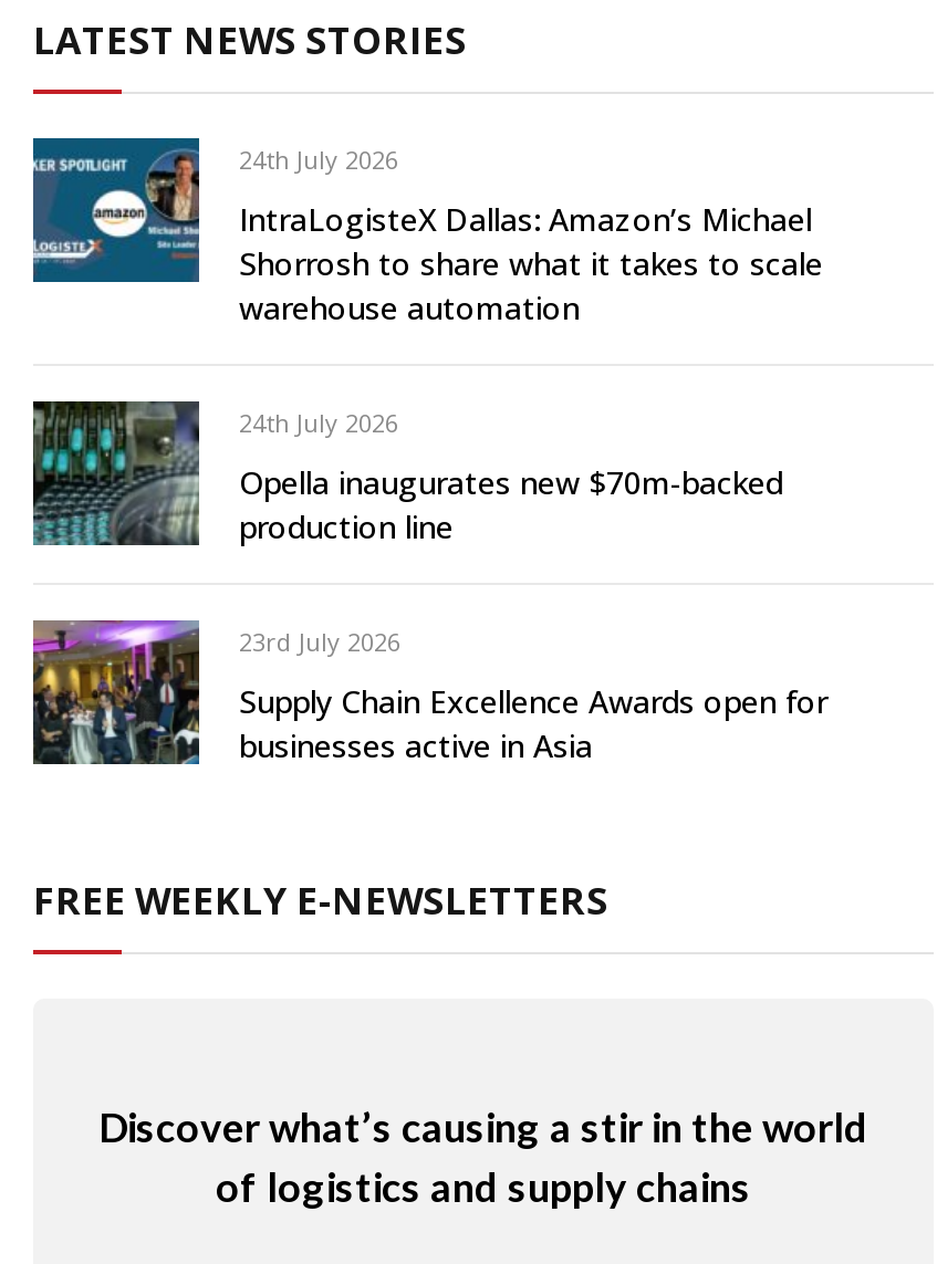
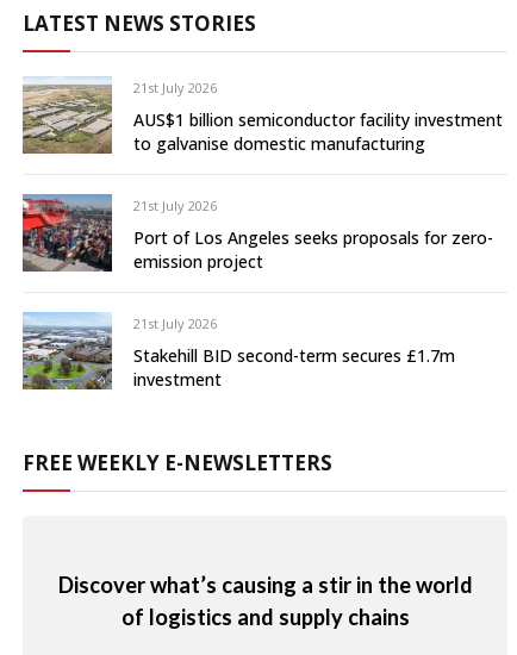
[31,136,398,284] [image] | 24th July 2026 -> [21,76,217,155] [image] | 21st July 2026
[239,198,823,329] IntraLogisteX Dallas: Amazon’s Michael | Shorrosh to share what it takes to scale | warehouse automation -> [133,109,503,155] AUS$1 billion semiconductor facility investment | to galvanise domestic manufacturing
[31,399,398,545] [image] | 24th July 2026 -> [21,193,217,273] [image] | 21st July 2026
[239,462,783,548] Opella inaugurates new $70m-backed | production line -> [133,227,493,273] Port of Los Angeles seeks proposals for zero- | emission project
[33,618,400,766] [image] | 23rd July 2026 -> [21,312,217,391] [image] | 21st July 2026
[239,681,827,767] Supply Chain Excellence Awards open for | businesses active in Asia -> [133,344,455,391] Stakehill BID second-term secures £1.7m | investment

